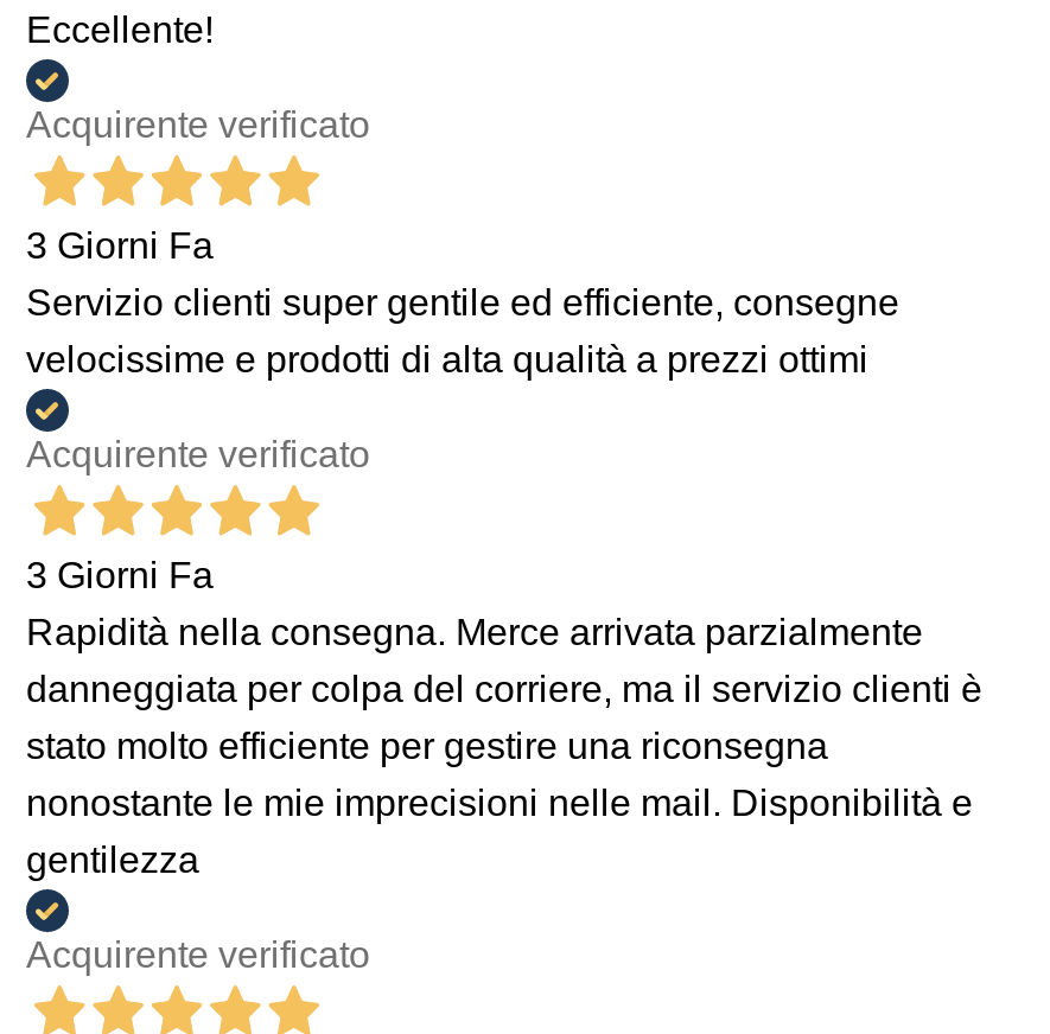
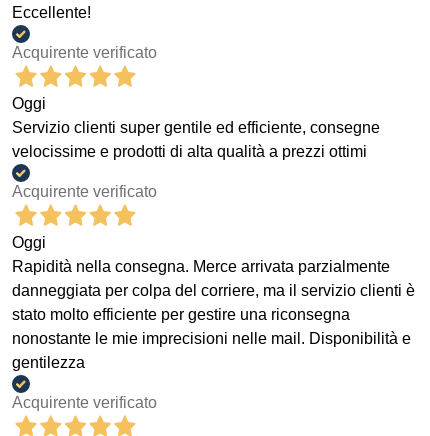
[26,226,214,266] 3 Giorni Fa -> [12,95,46,112] Oggi
[26,555,214,595] 3 Giorni Fa -> [12,234,46,251] Oggi

